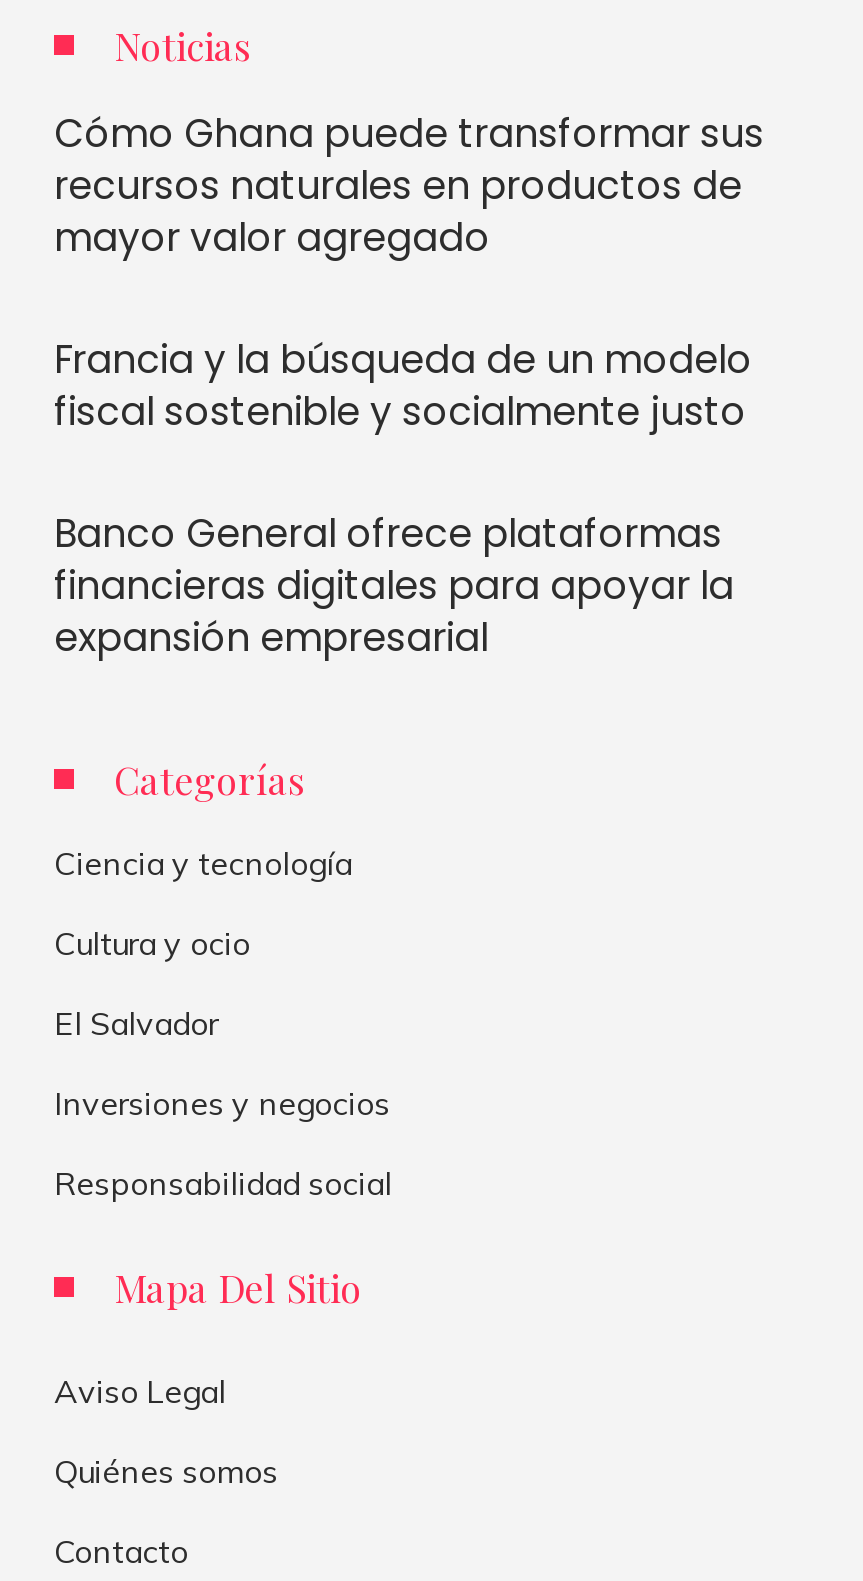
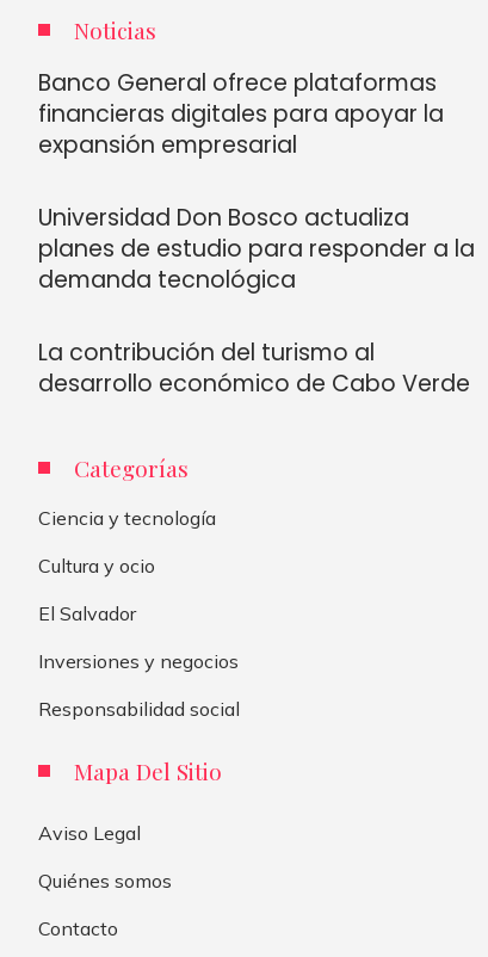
[54,107,764,439] Cómo Ghana puede transformar sus | recursos naturales en productos de | mayor valor agregado | Francia y la búsqueda de un modelo | fiscal sostenible y socialmente justo -> none
moved [54,507,734,665] -> [38,67,444,161]: Banco General ofrece plataformas | financieras digitales para apoyar la | expansión empresarial
none -> [38,202,475,400] Universidad Don Bosco actualiza | planes de estudio para responder a la | demanda tecnológica | La contribución del turismo al | desarrollo económico de Cabo Verde

